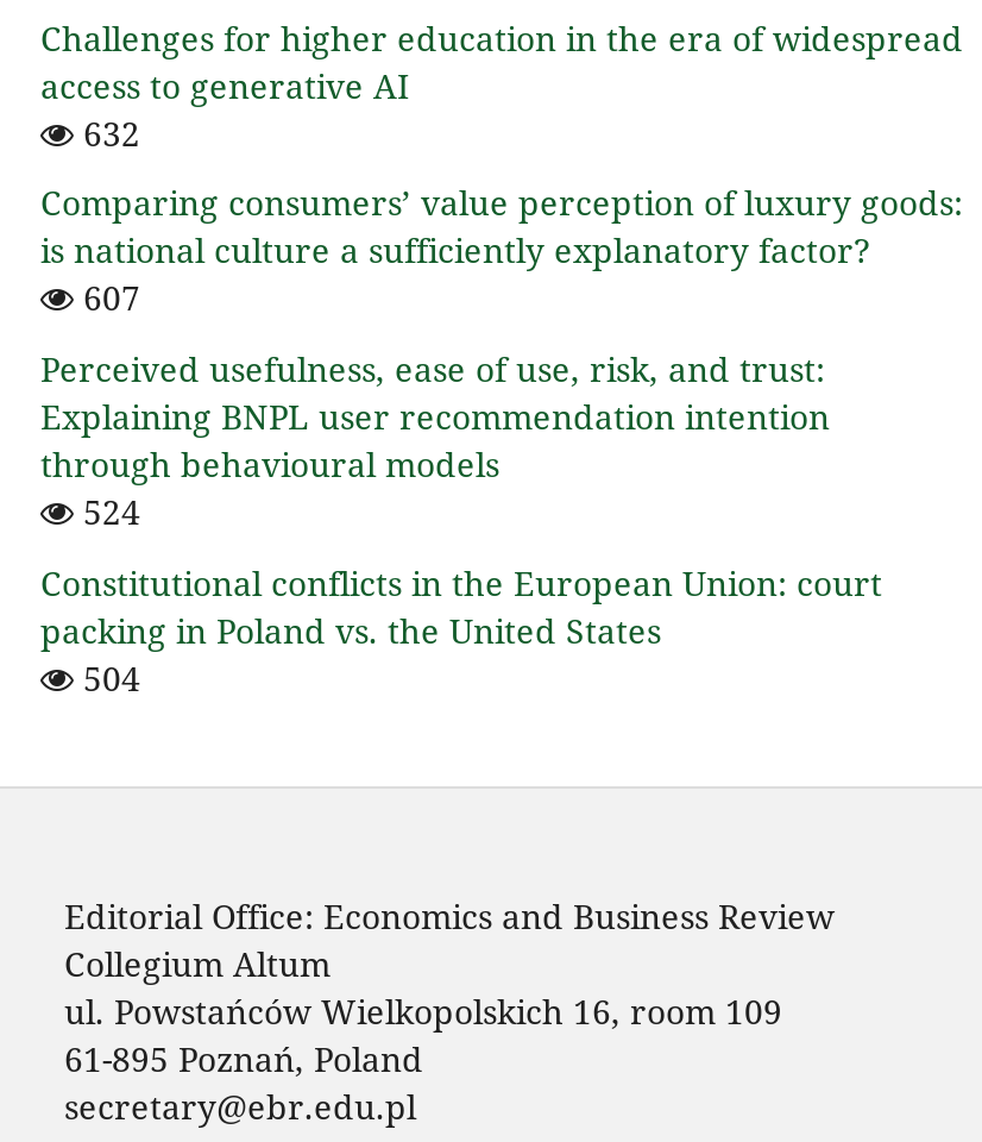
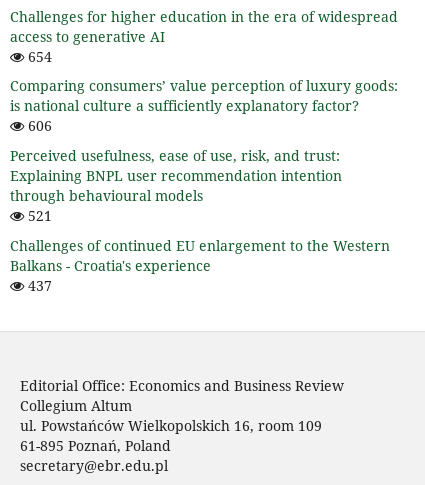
[74,109,140,155] 632 -> [24,46,52,65] 654
[74,276,140,321] 607 -> [24,116,52,135] 606
[74,490,140,535] 524 -> [24,206,52,225] 521
[40,561,882,702] Constitutional conflicts in the European Union: court | packing in Poland vs. the United States | 504 -> [10,236,390,295] Challenges of continued EU enlargement to the Western | Balkans - Croatia's experience | 437

